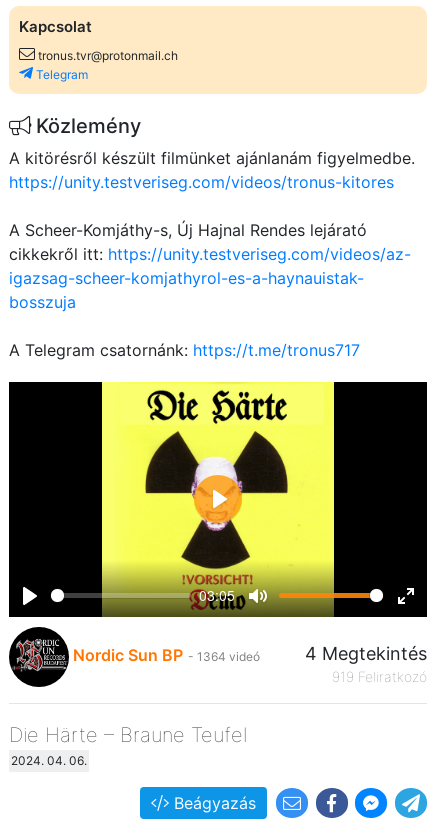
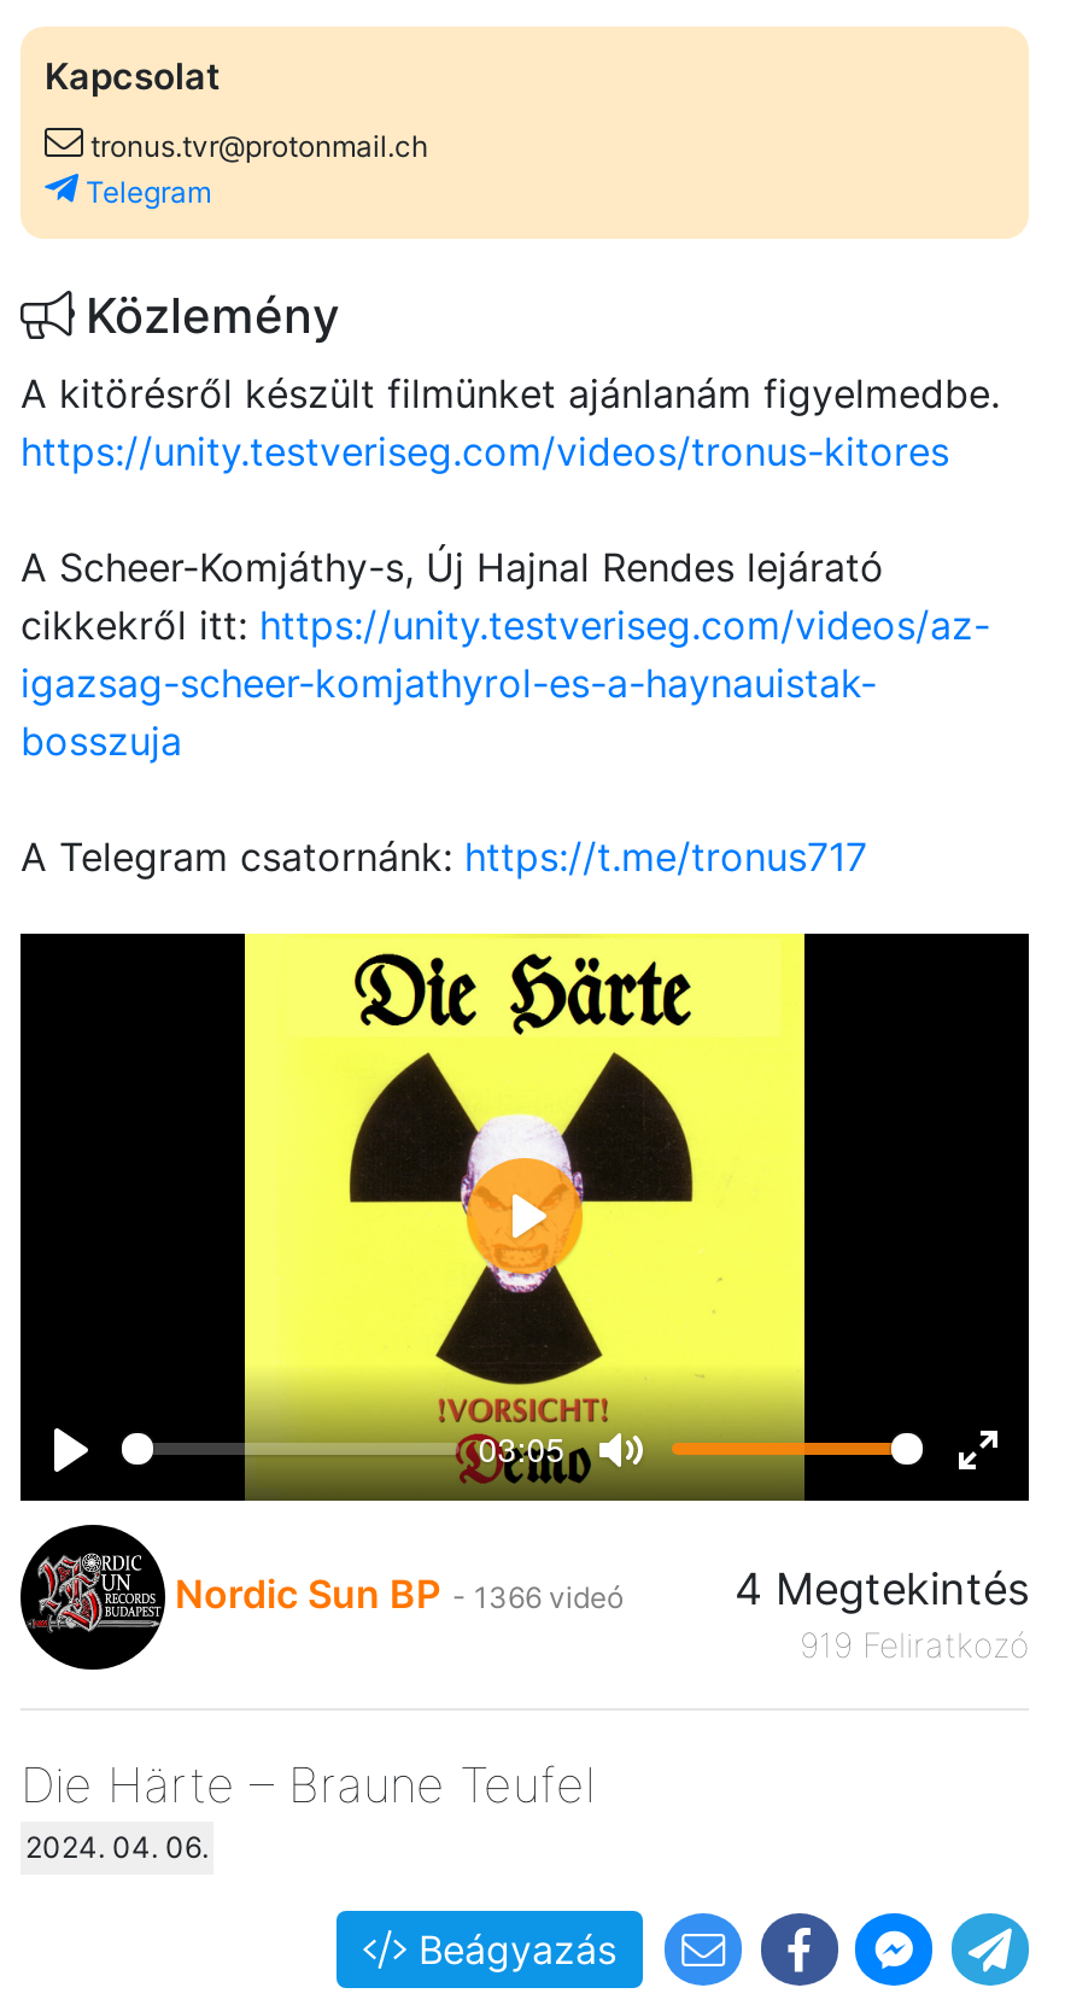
[73,645,260,665] Nordic Sun BP - 1364 videó -> [175,1568,624,1617] Nordic Sun BP - 1366 videó

